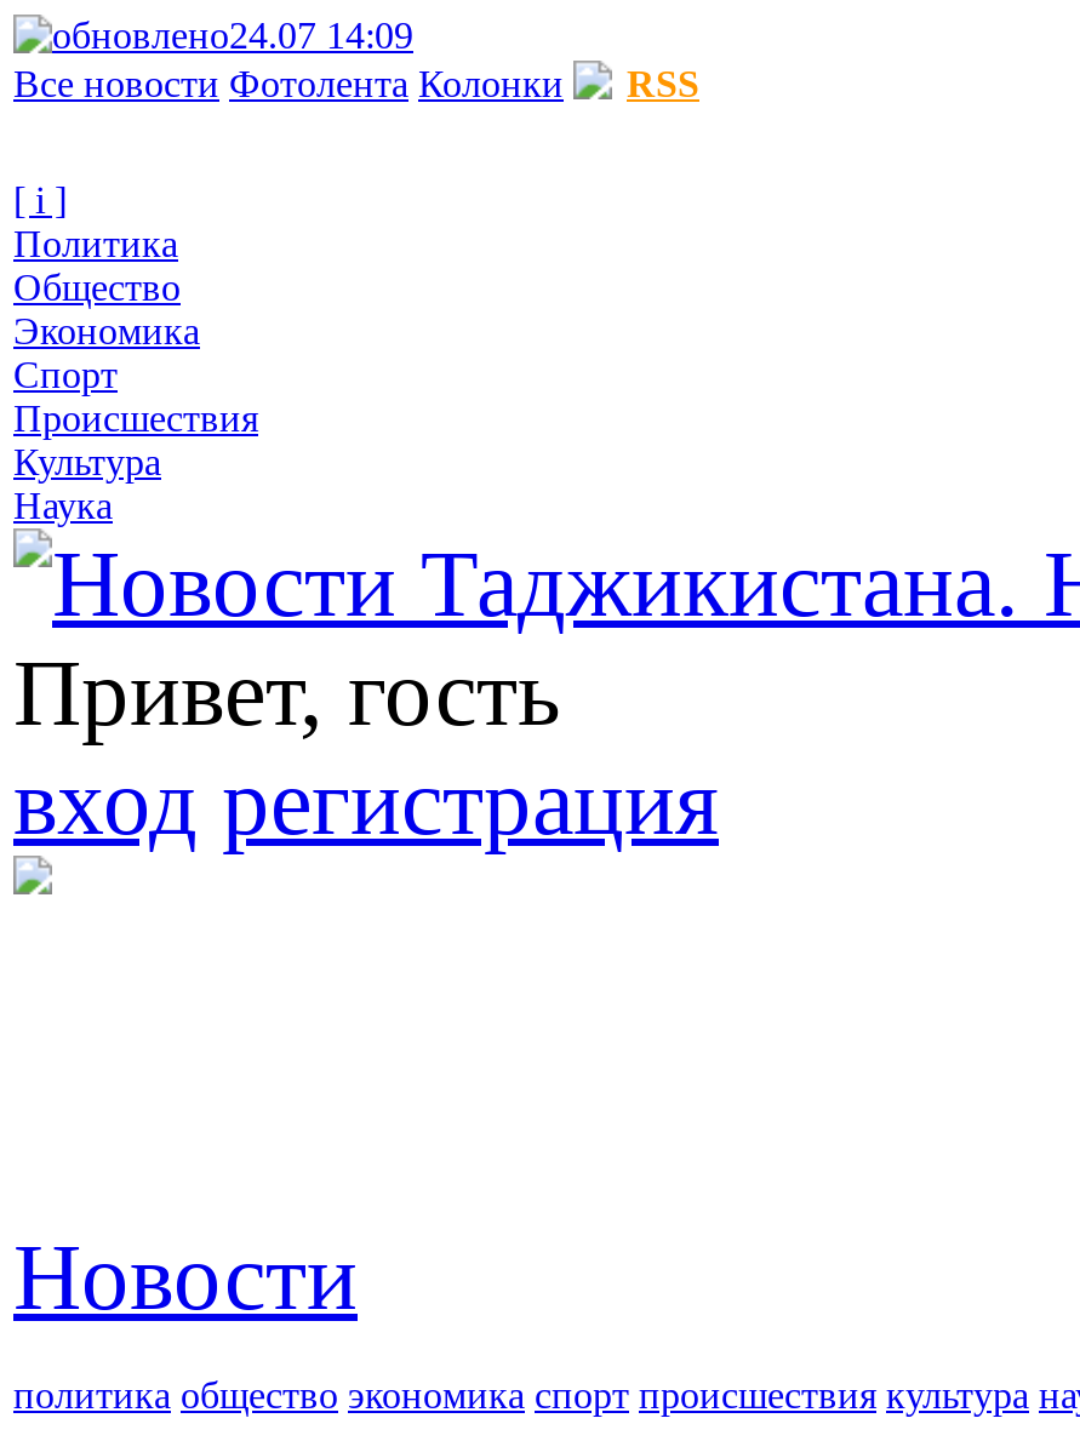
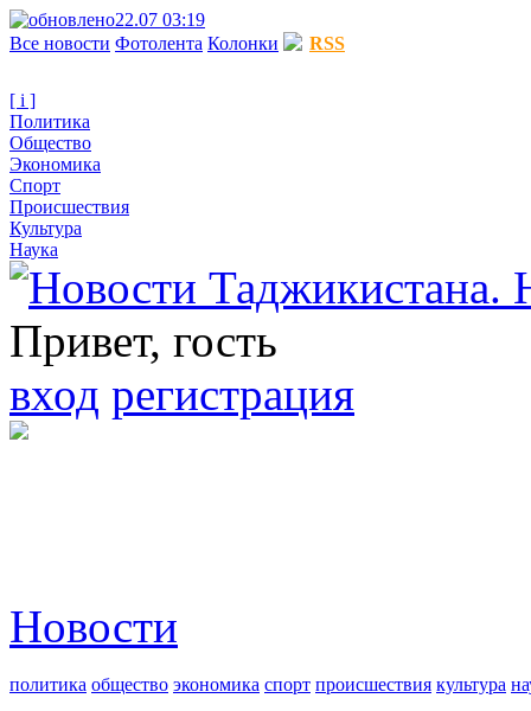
[229,15,413,56] 24.07 14:09 -> [115,9,205,30] 22.07 03:19

